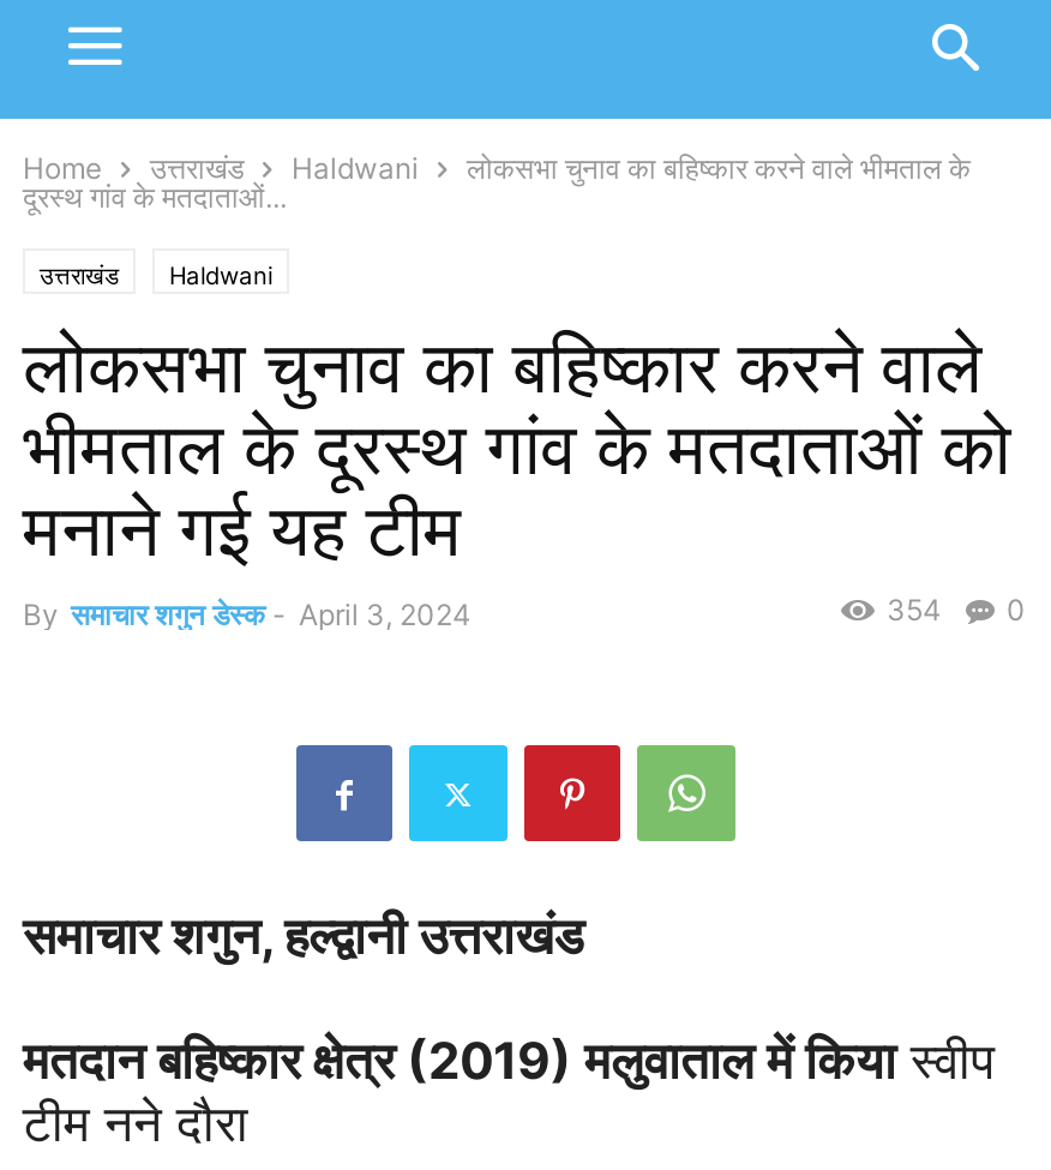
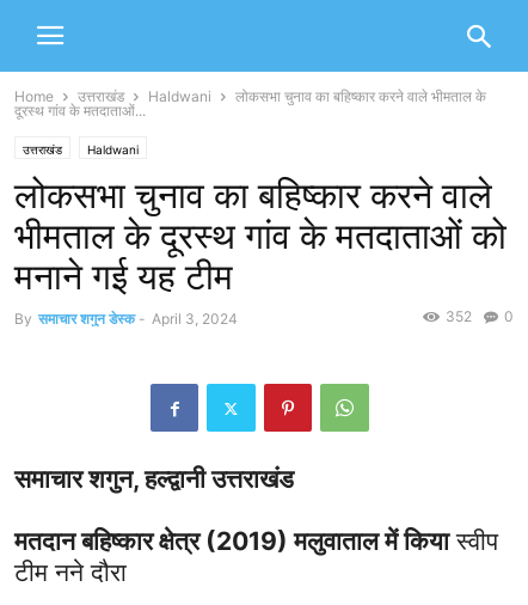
[887,592,1026,628] 354 0 -> [446,307,514,325] 352 0

